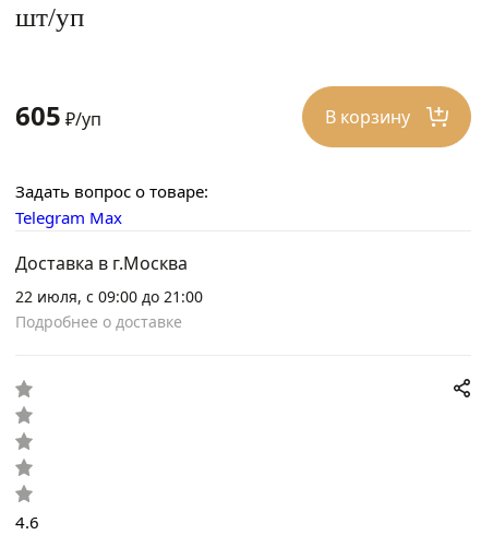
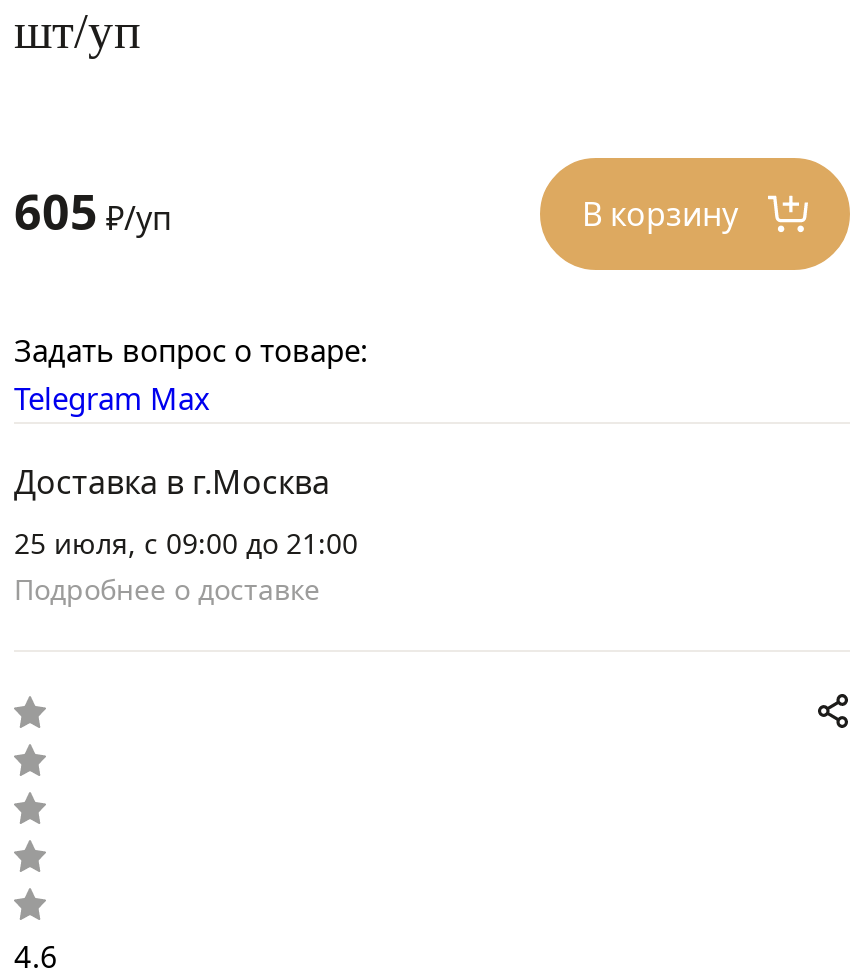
[15,286,203,307] 22 июля, с 09:00 до 21:00 -> [14,525,358,563] 25 июля, с 09:00 до 21:00

